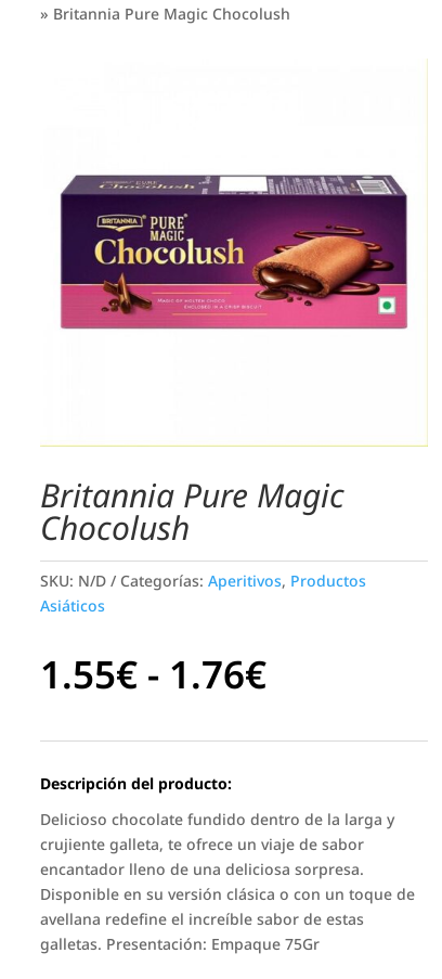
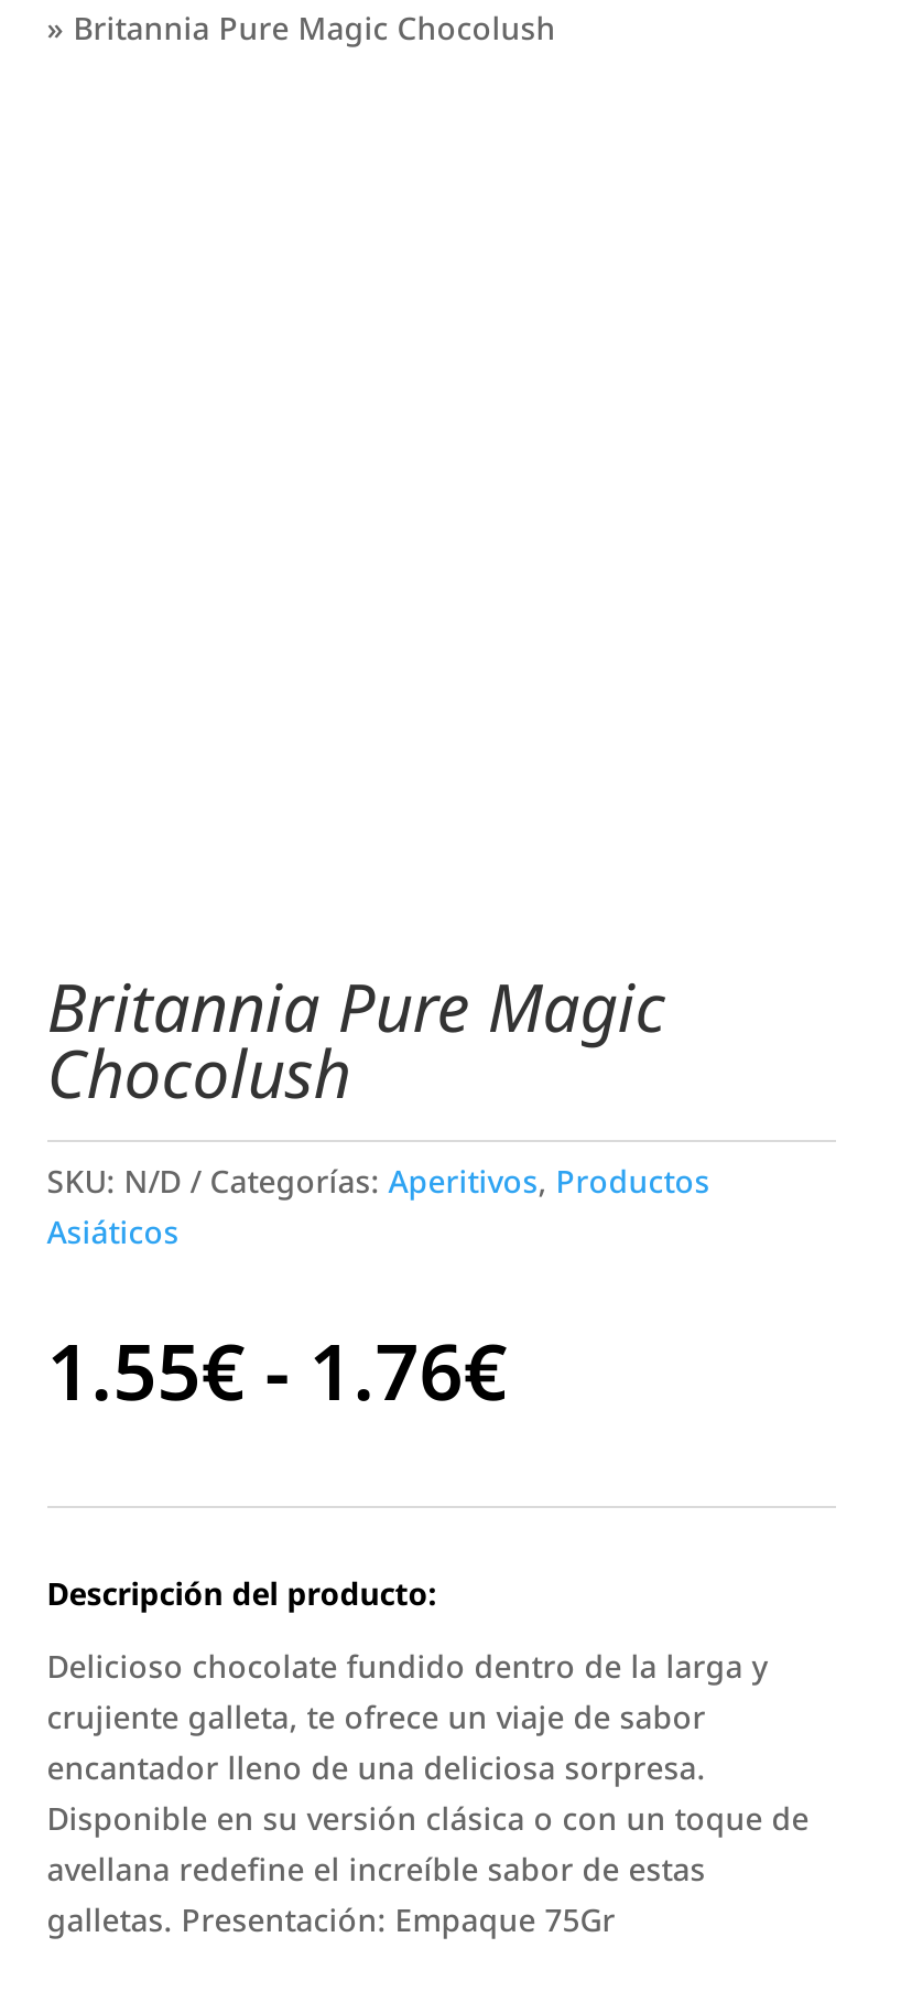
[60,173,408,330] [image] -> none

